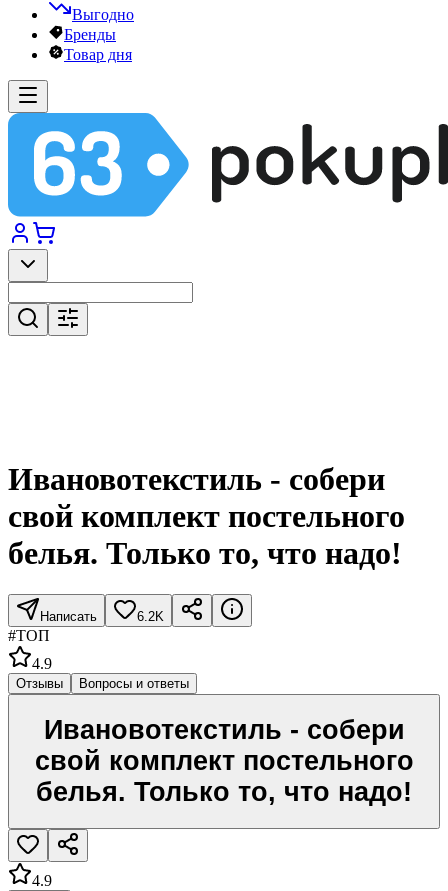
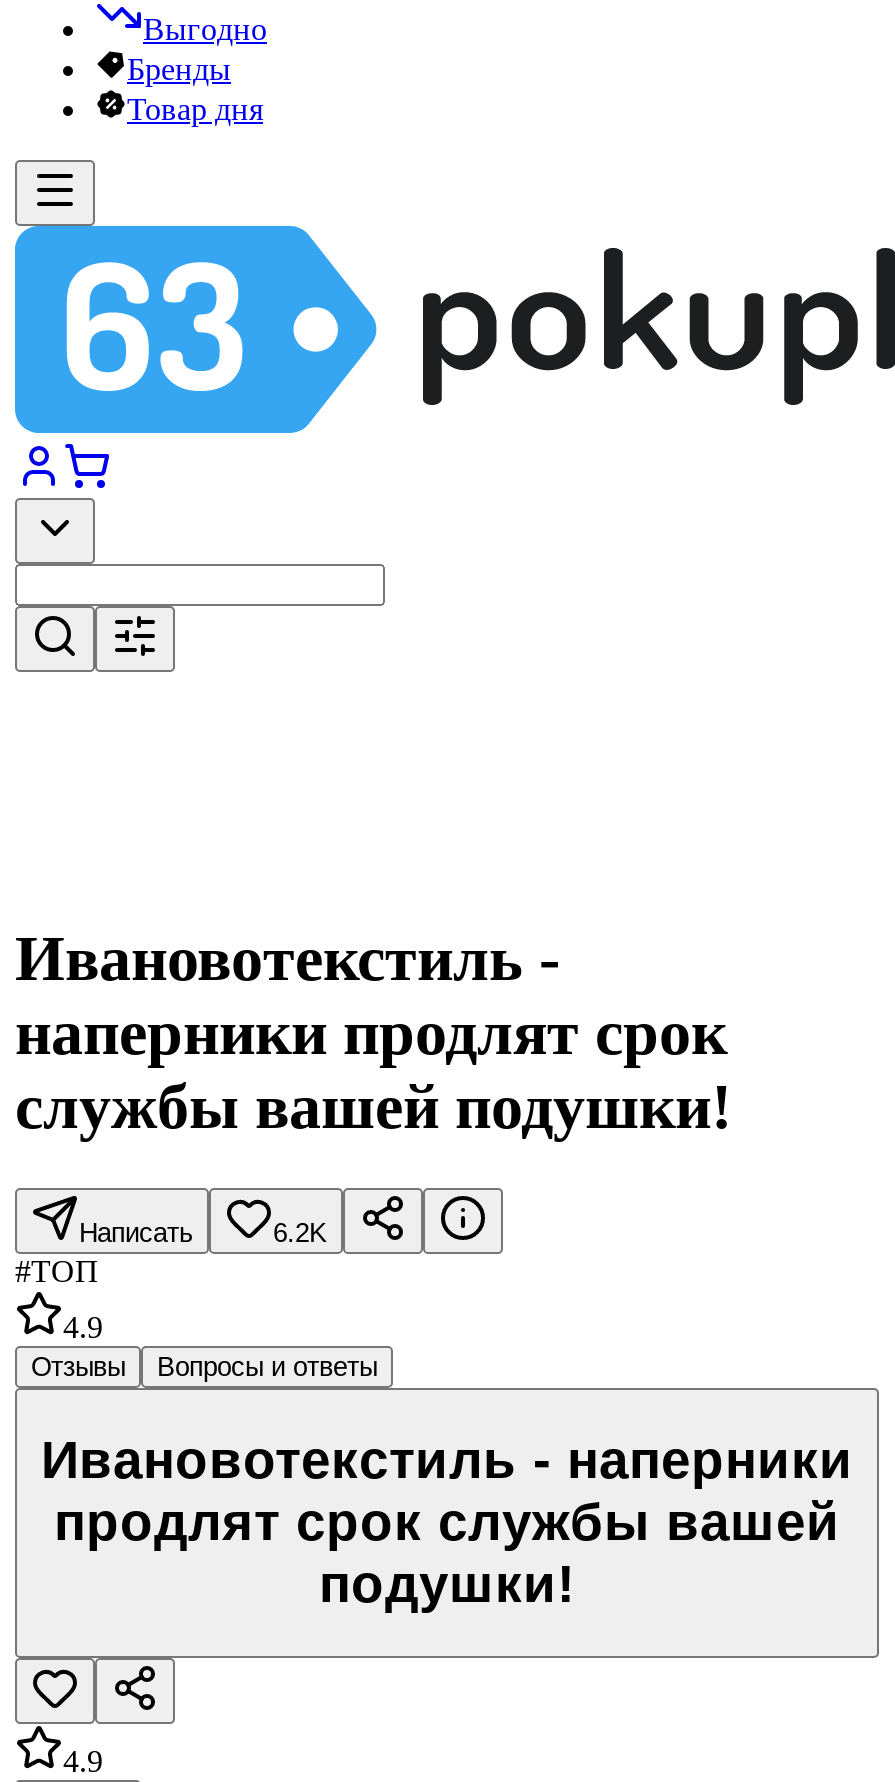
[8,461,405,571] Ивановотекстиль - собери | свой комплект постельного | белья. Только то, что надо! -> [15,923,733,1143] Ивановотекстиль - | наперники продлят срок | службы вашей подушки!
[34,715,413,807] Ивановотекстиль - собери | свой комплект постельного | белья. Только то, что надо! -> [41,1429,853,1613] Ивановотекстиль - наперники | продлят срок службы вашей | подушки!

